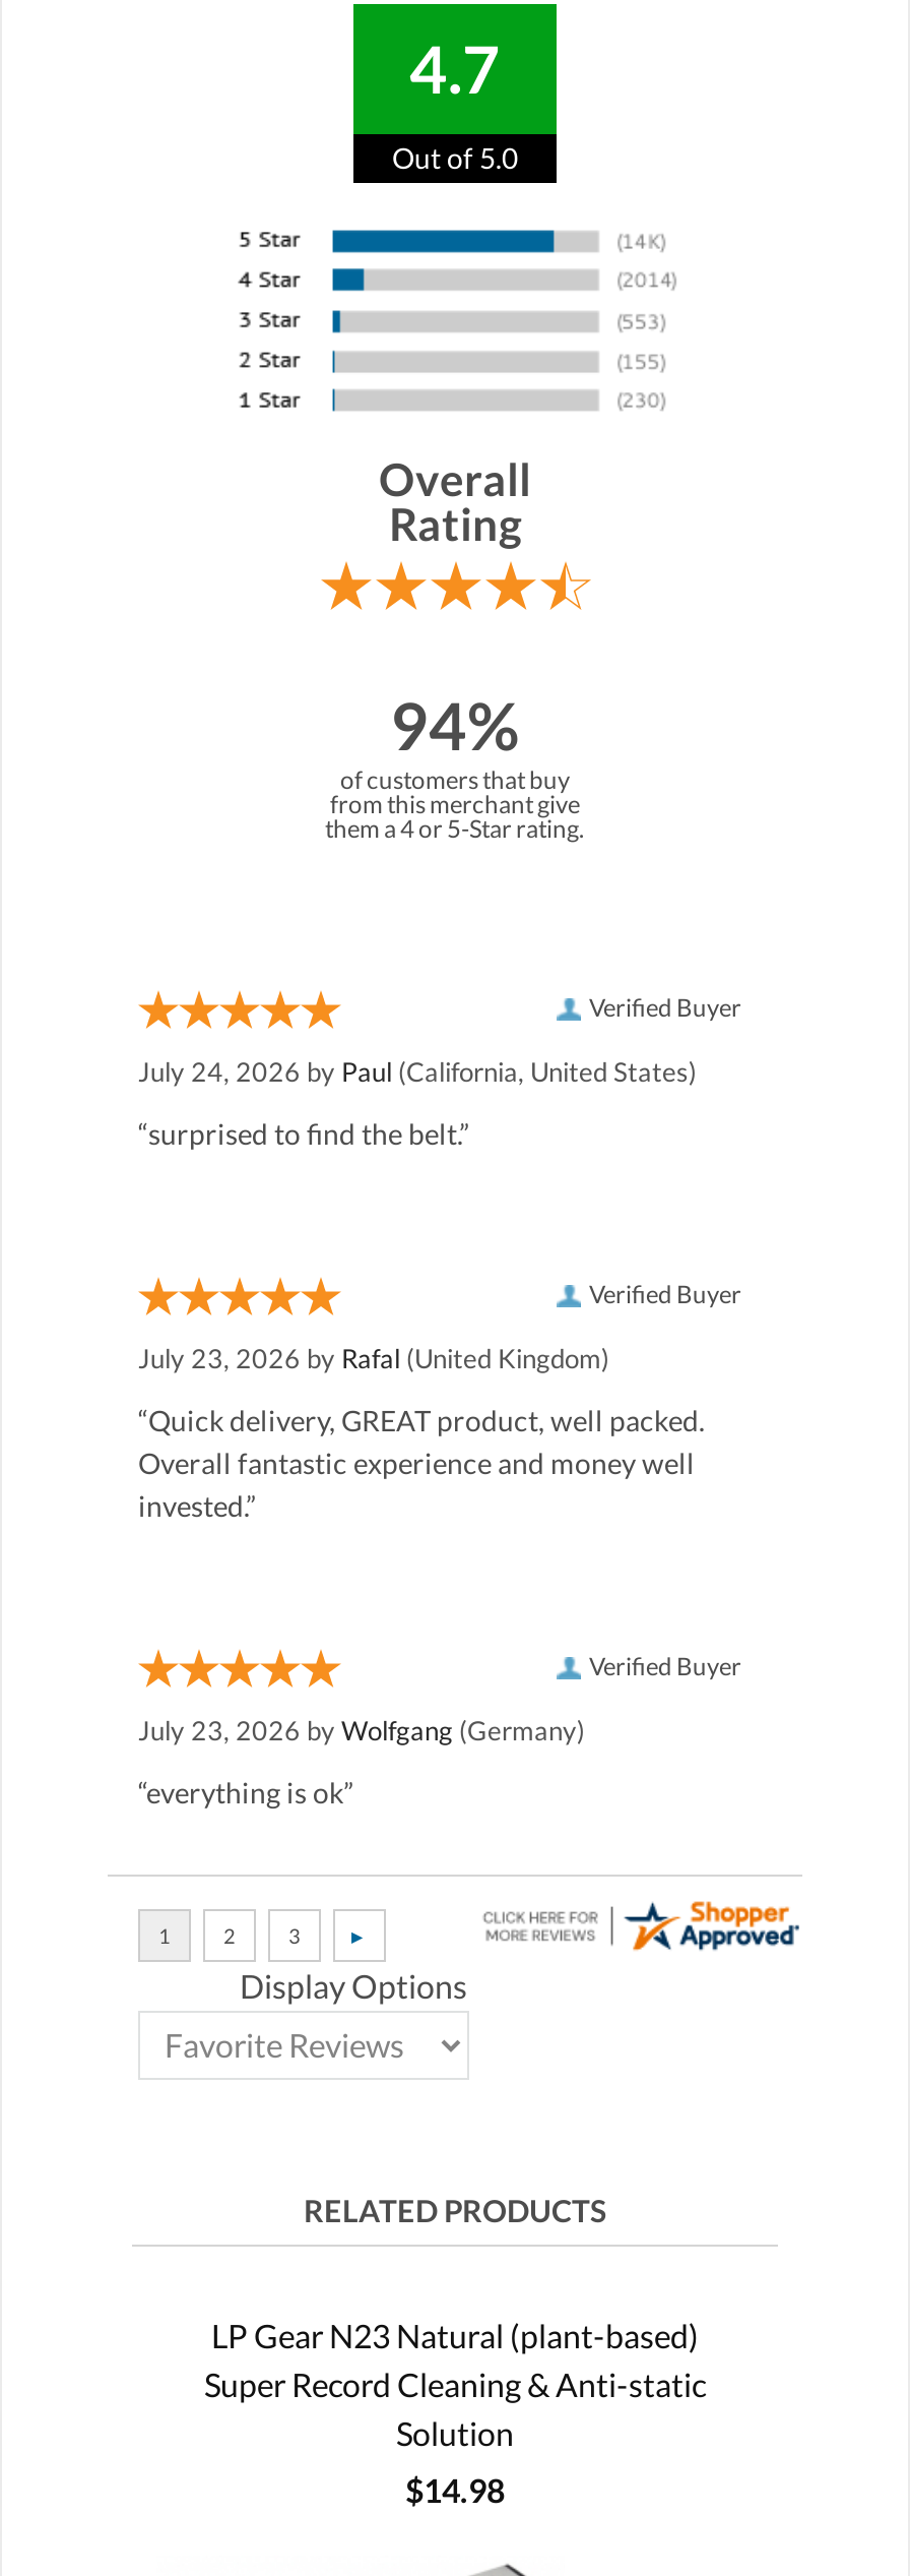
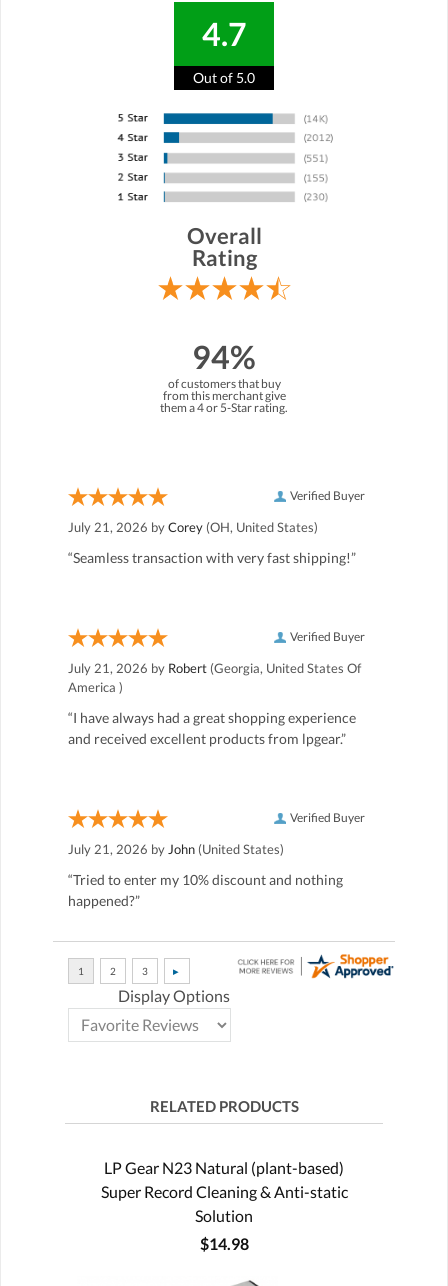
[138,1054,697,1087] July 24, 2026 by Paul (California, United States) -> [68,519,318,535] July 21, 2026 by Corey (OH, United States)
[138,1115,469,1150] “surprised to find the belt.” -> [68,549,356,566] “Seamless transaction with very fast shipping!”
[138,1341,609,1374] July 23, 2026 by Rafal (United Kingdom) -> [68,660,361,695] July 21, 2026 by Robert (Georgia, United States Of | America )
[138,1402,705,1522] “Quick delivery, GREAT product, well packed. | Overall fantastic experience and money well | invested.” -> [68,709,356,747] “I have always had a great shopping experience | and received excellent products from lpgear.”
[138,1713,585,1746] July 23, 2026 by Wolfgang (Germany) -> [68,841,284,857] July 21, 2026 by John (United States)
[138,1774,353,1809] “everything is ok” -> [68,871,343,909] “Tried to enter my 10% discount and nothing | happened?”

